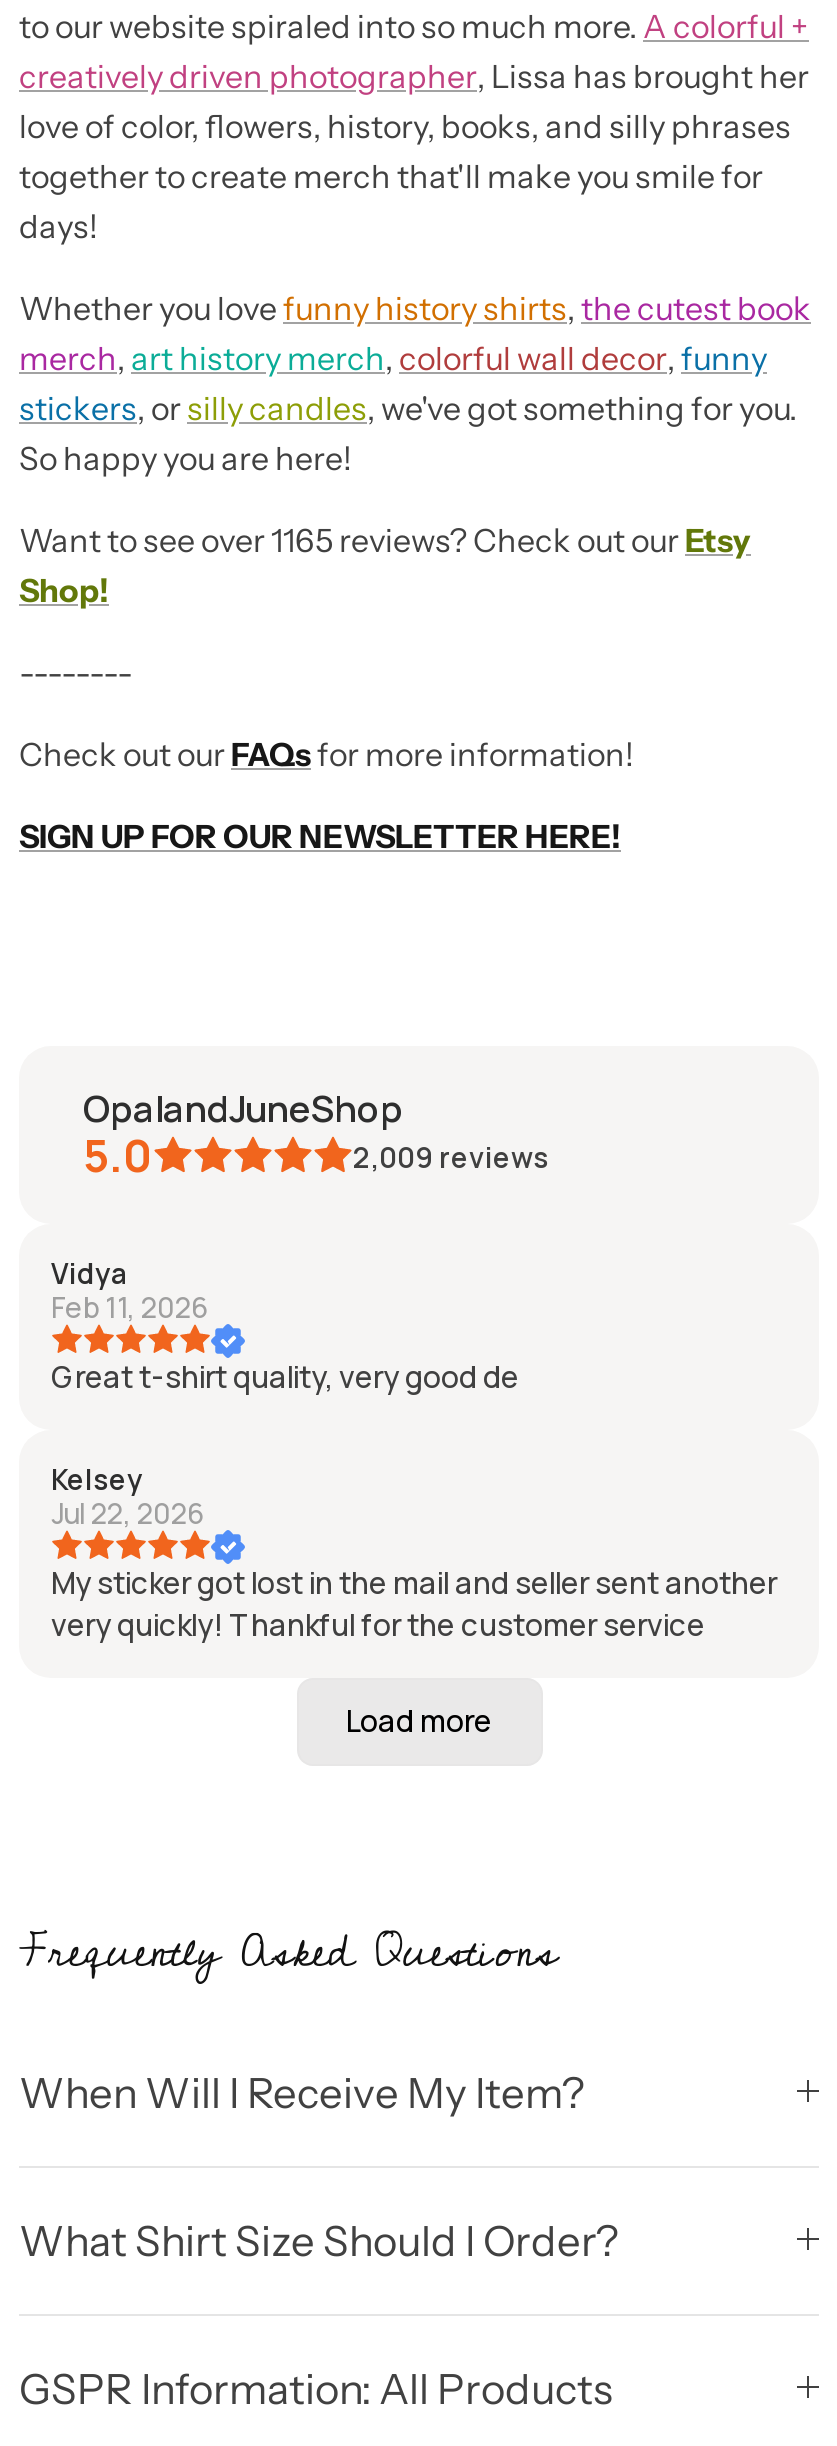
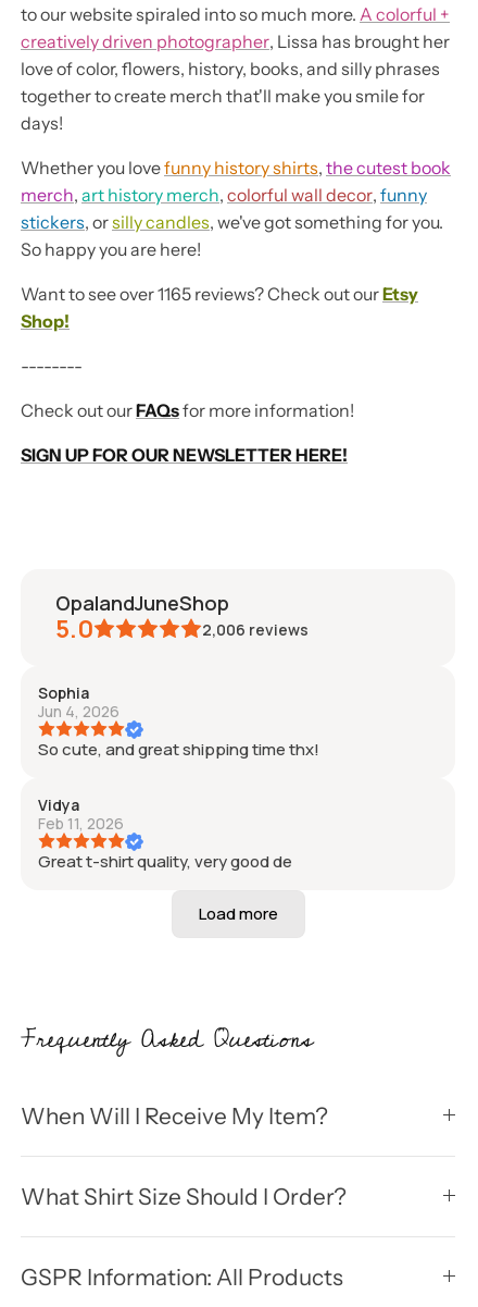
[353,1138,549,1176] 2,009 reviews -> [38,619,319,761] 2,006 reviews | Sophia | Jun 4, 2026 | So cute, and great shipping time thx!
moved [51,1254,519,1398] -> [38,794,292,873]: Vidya | Feb 11, 2026 | Great t-shirt quality, very good de
[51,1460,777,1646] Kelsey | Jul 22, 2026 | My sticker got lost in the mail and seller sent another | very quickly! Thankful for the customer service -> none

